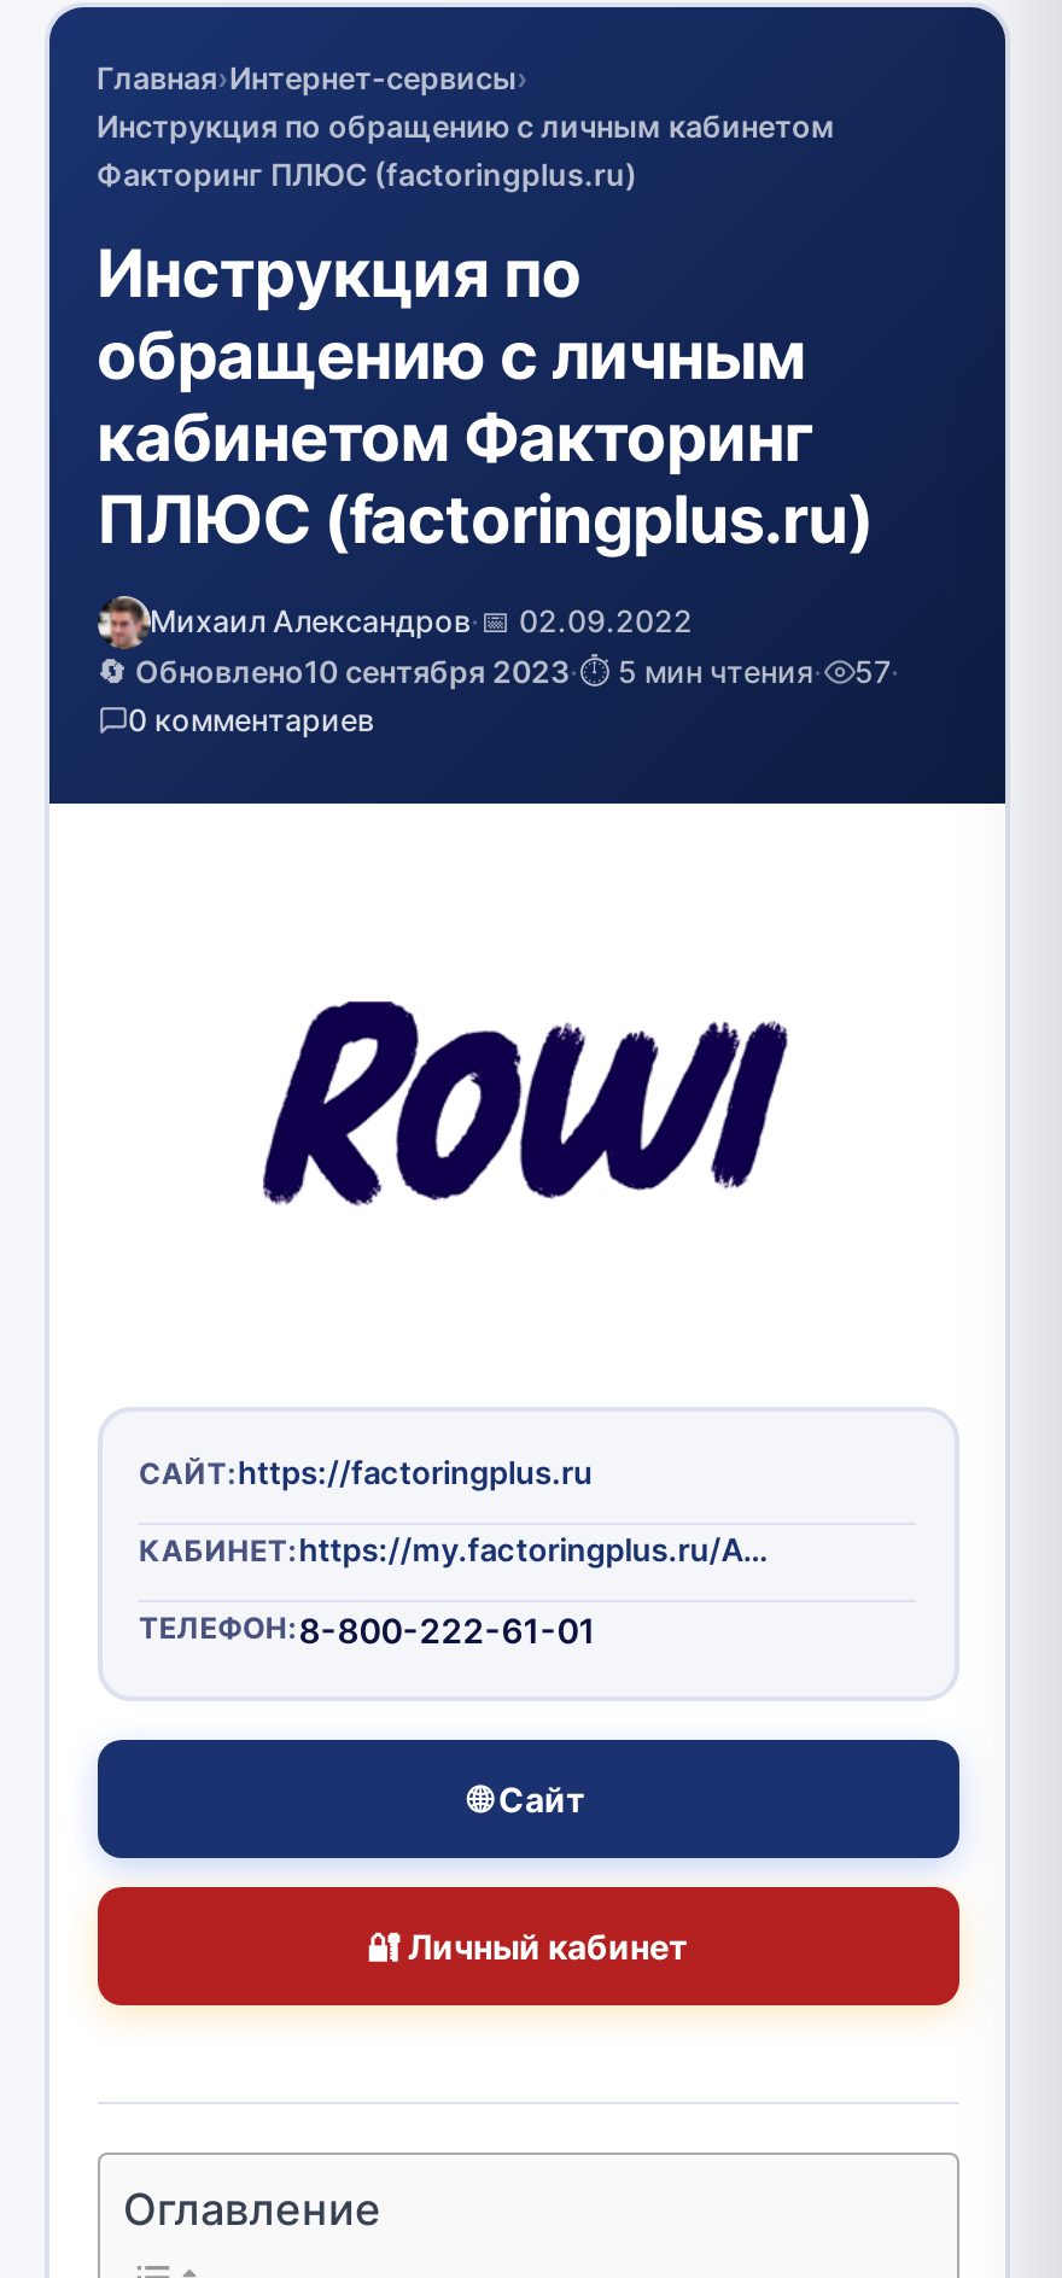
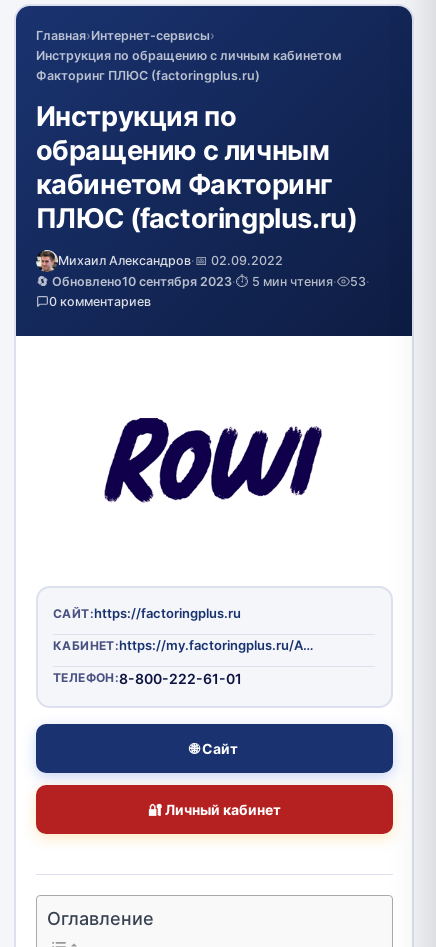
[854,653,900,689] 57· -> [349,273,369,288] 53·

